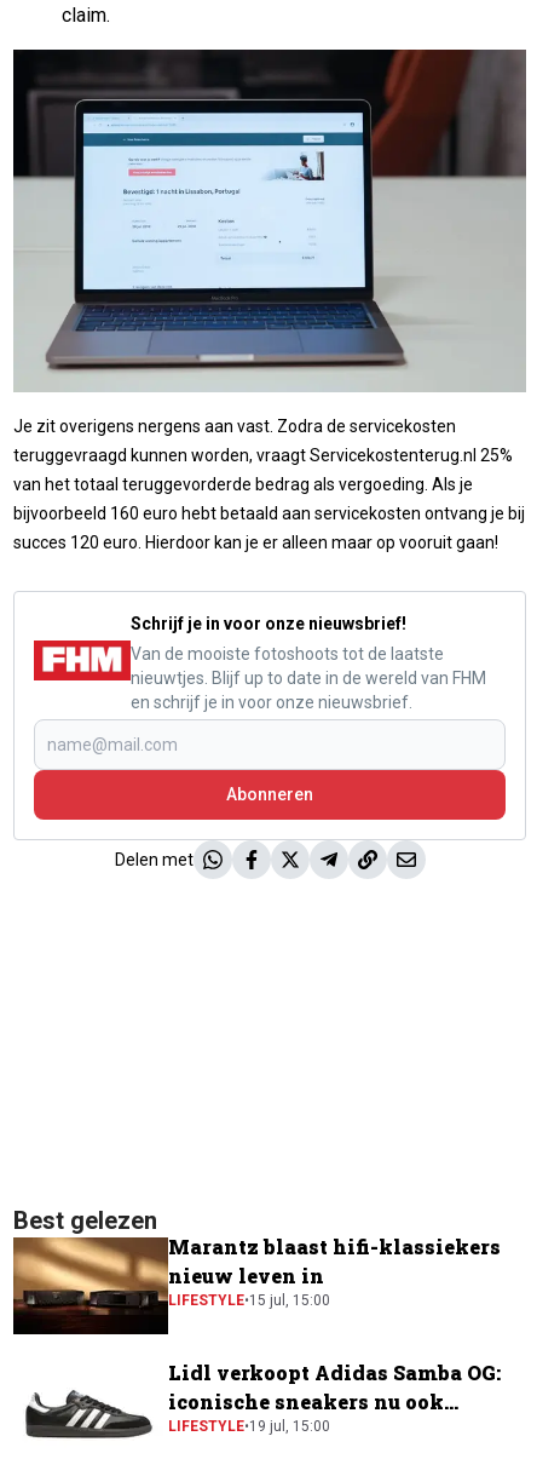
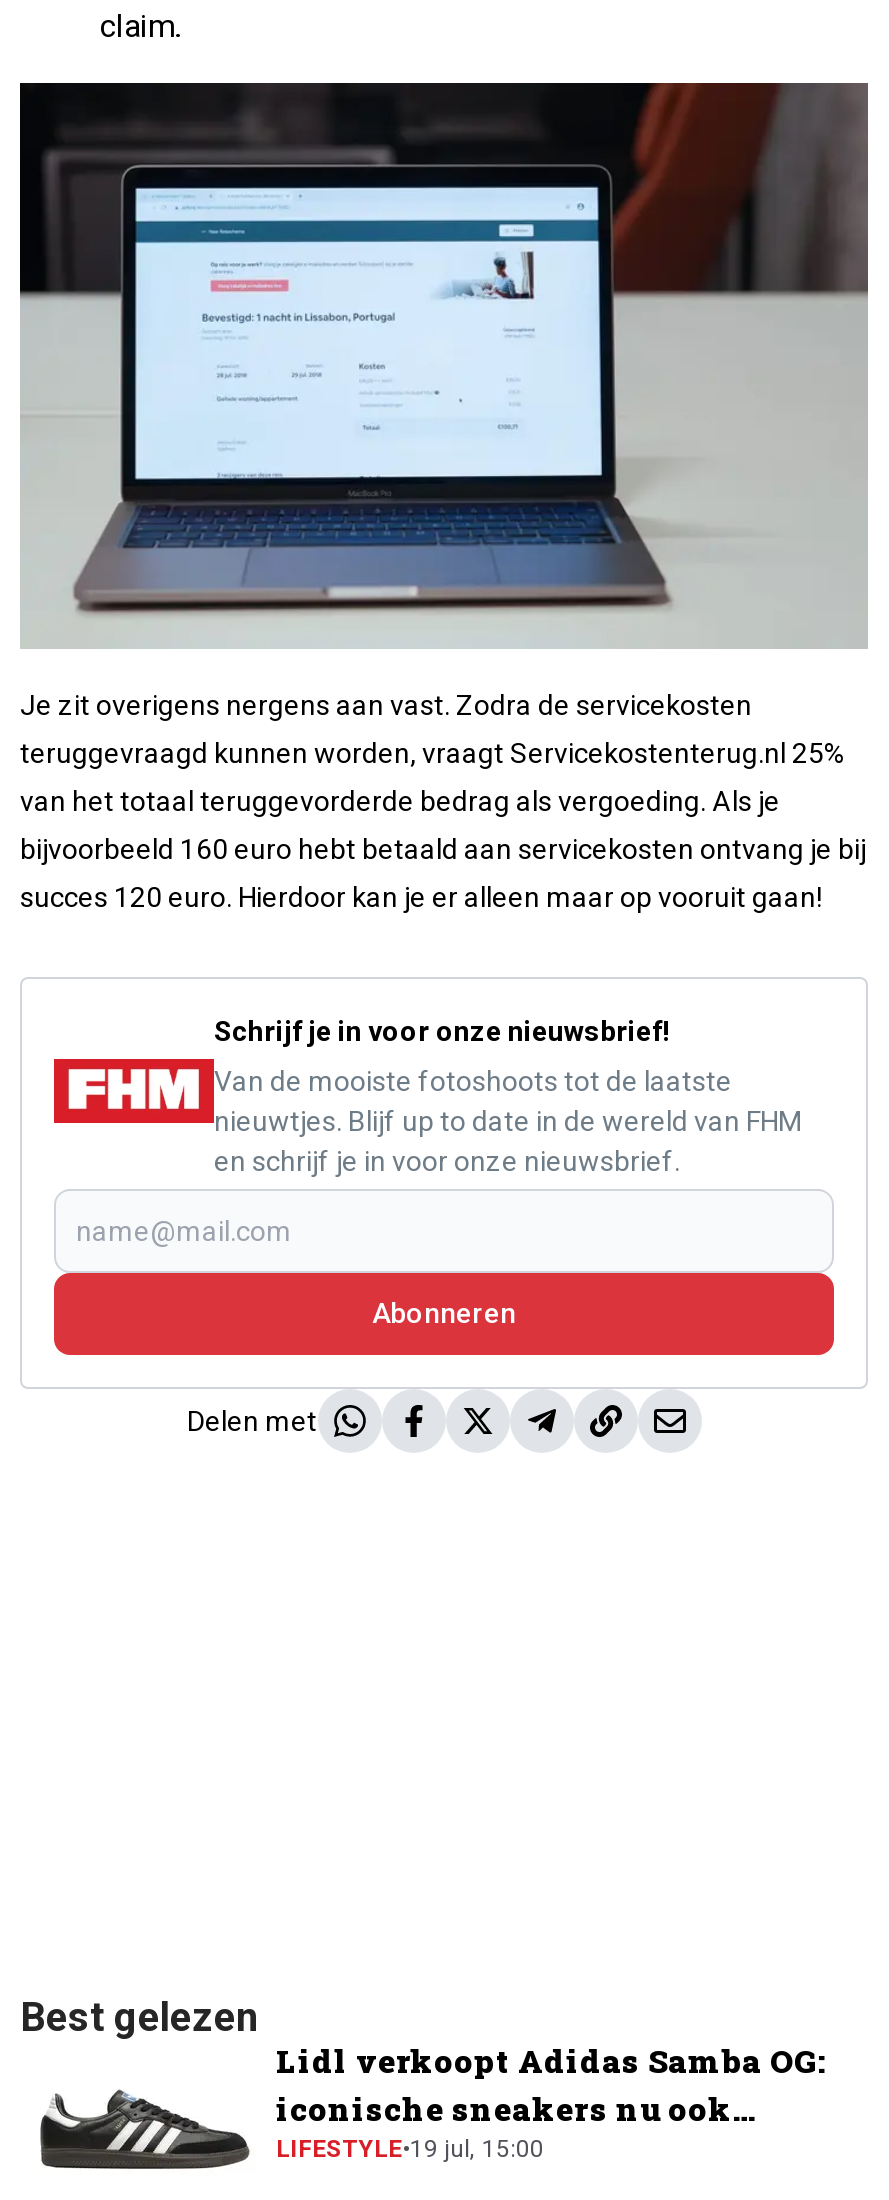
[12,1234,501,1335] [image] | Marantz blaast hifi-klassiekers | nieuw leven in | LIFESTYLE•15 jul, 15:00 -> none

